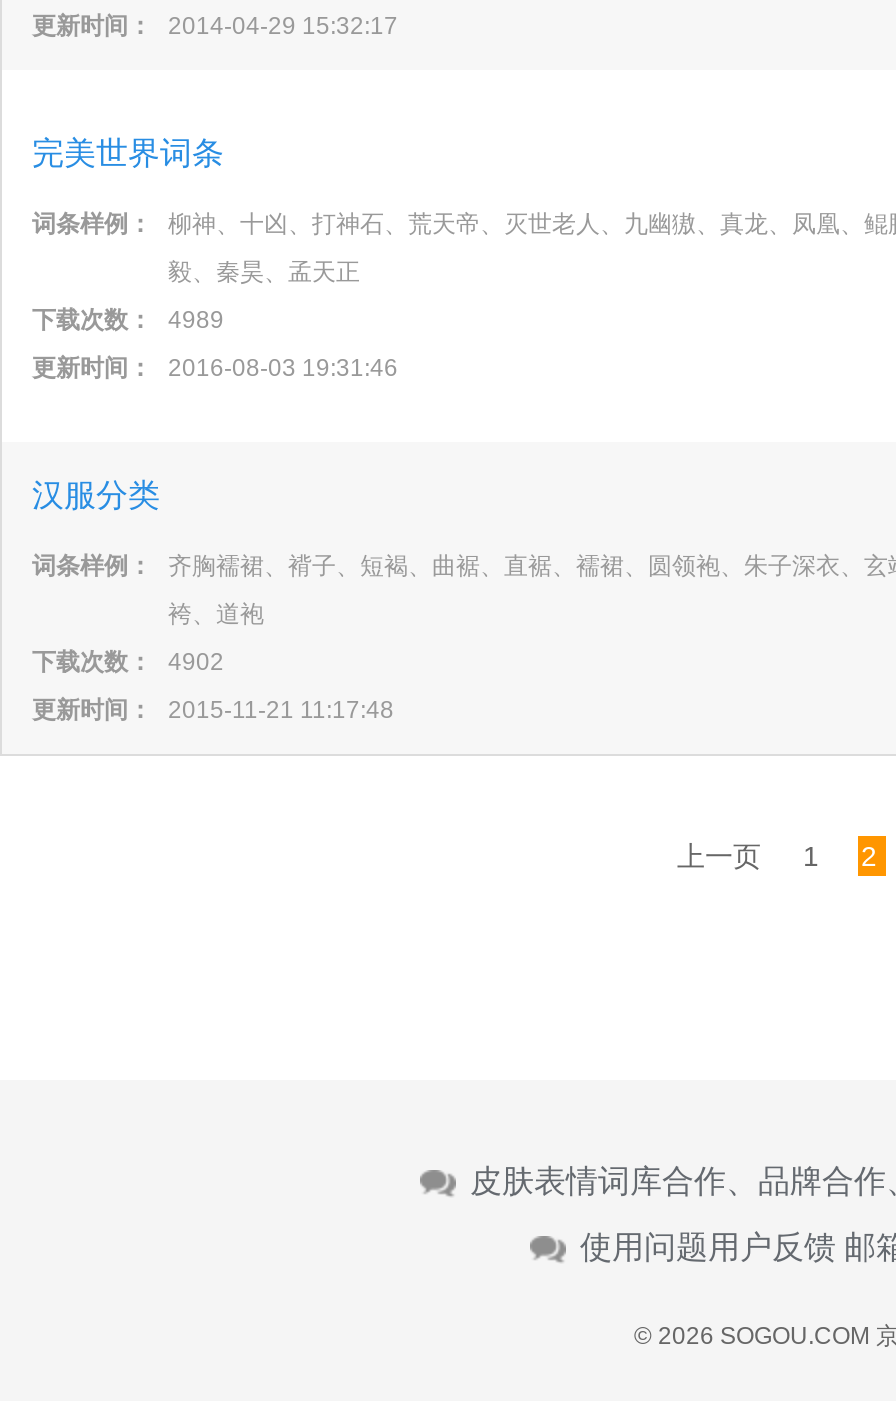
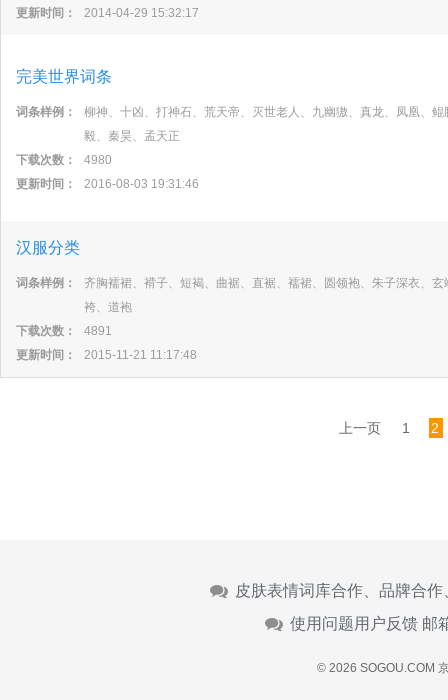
[32,306,224,334] 下载次数： 4989 -> [16,153,112,167] 下载次数： 4980
[32,648,224,676] 下载次数： 4902 -> [16,324,112,338] 下载次数： 4891

